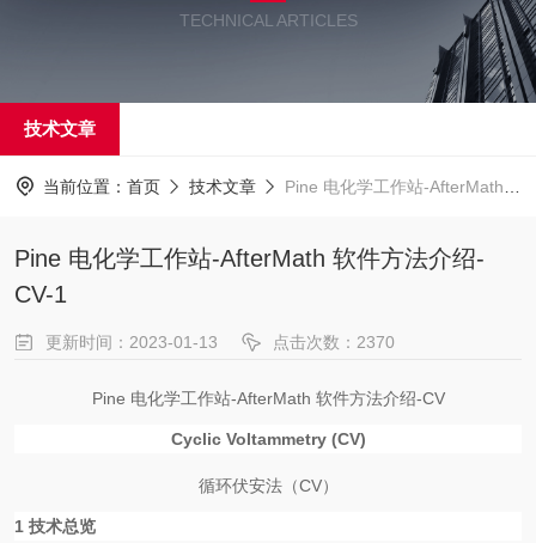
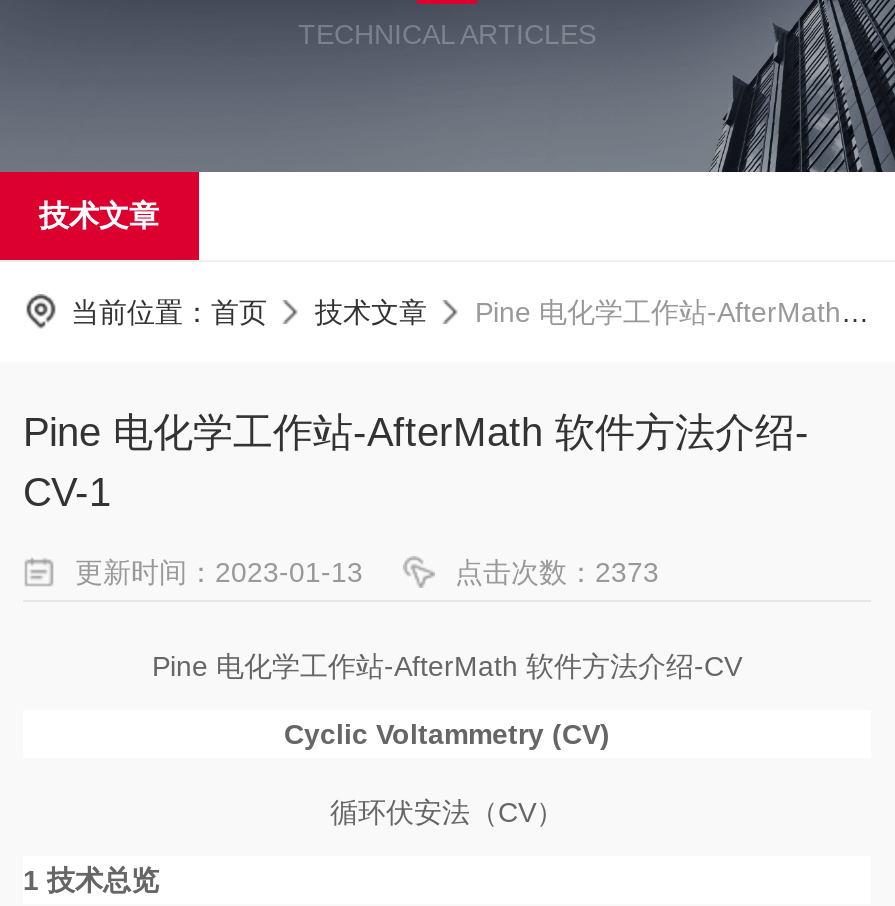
[273,332,395,352] 点击次数：2370 -> [455,556,659,588] 点击次数：2373

